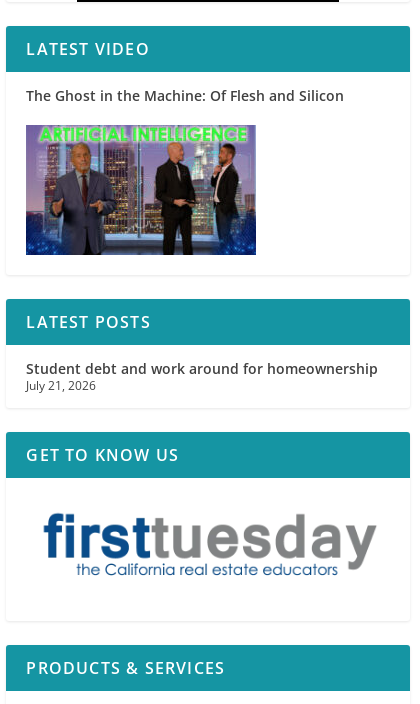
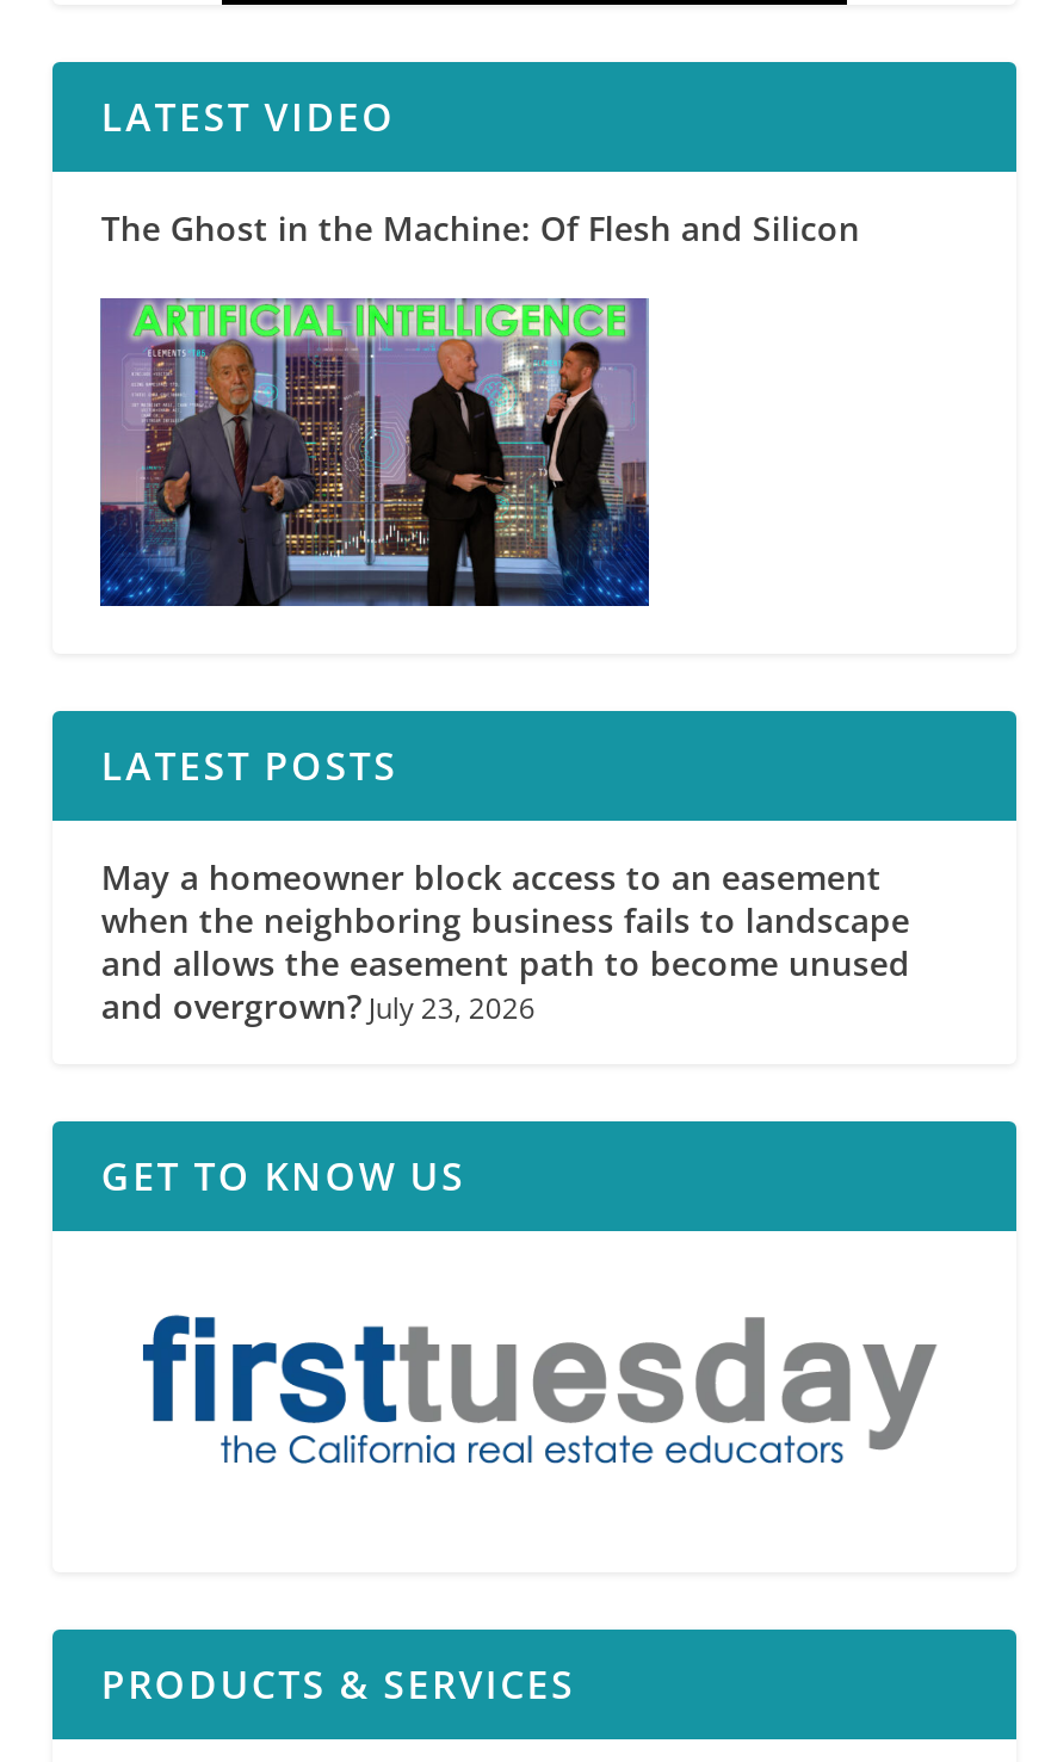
[26,359,378,394] Student debt and work around for homeownership | July 21, 2026 -> [101,854,910,1028] May a homeowner block access to an easement | when the neighboring business fails to landscape | and allows the easement path to become unused | and overgrown? July 23, 2026

